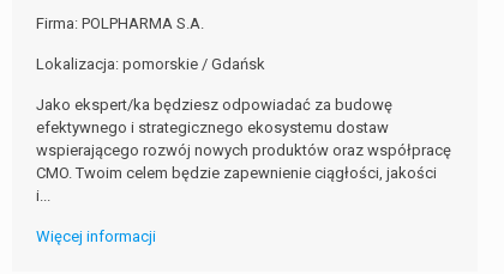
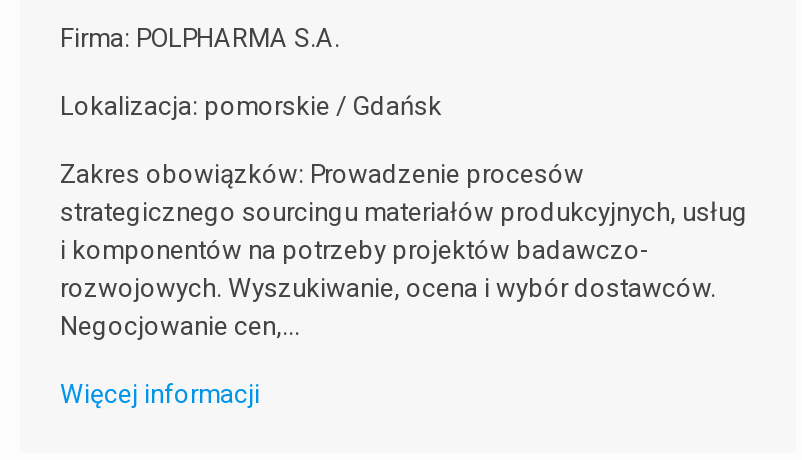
[36,96,451,205] Jako ekspert/ka będziesz odpowiadać za budowę | efektywnego i strategicznego ekosystemu dostaw | wspierającego rozwój nowych produktów oraz współpracę | CMO. Twoim celem będzie zapewnienie ciągłości, jakości | i... -> [60,159,748,341] Zakres obowiązków: Prowadzenie procesów | strategicznego sourcingu materiałów produkcyjnych, usług | i komponentów na potrzeby projektów badawczo- | rozwojowych. Wyszukiwanie, ocena i wybór dostawców. | Negocjowanie cen,...

